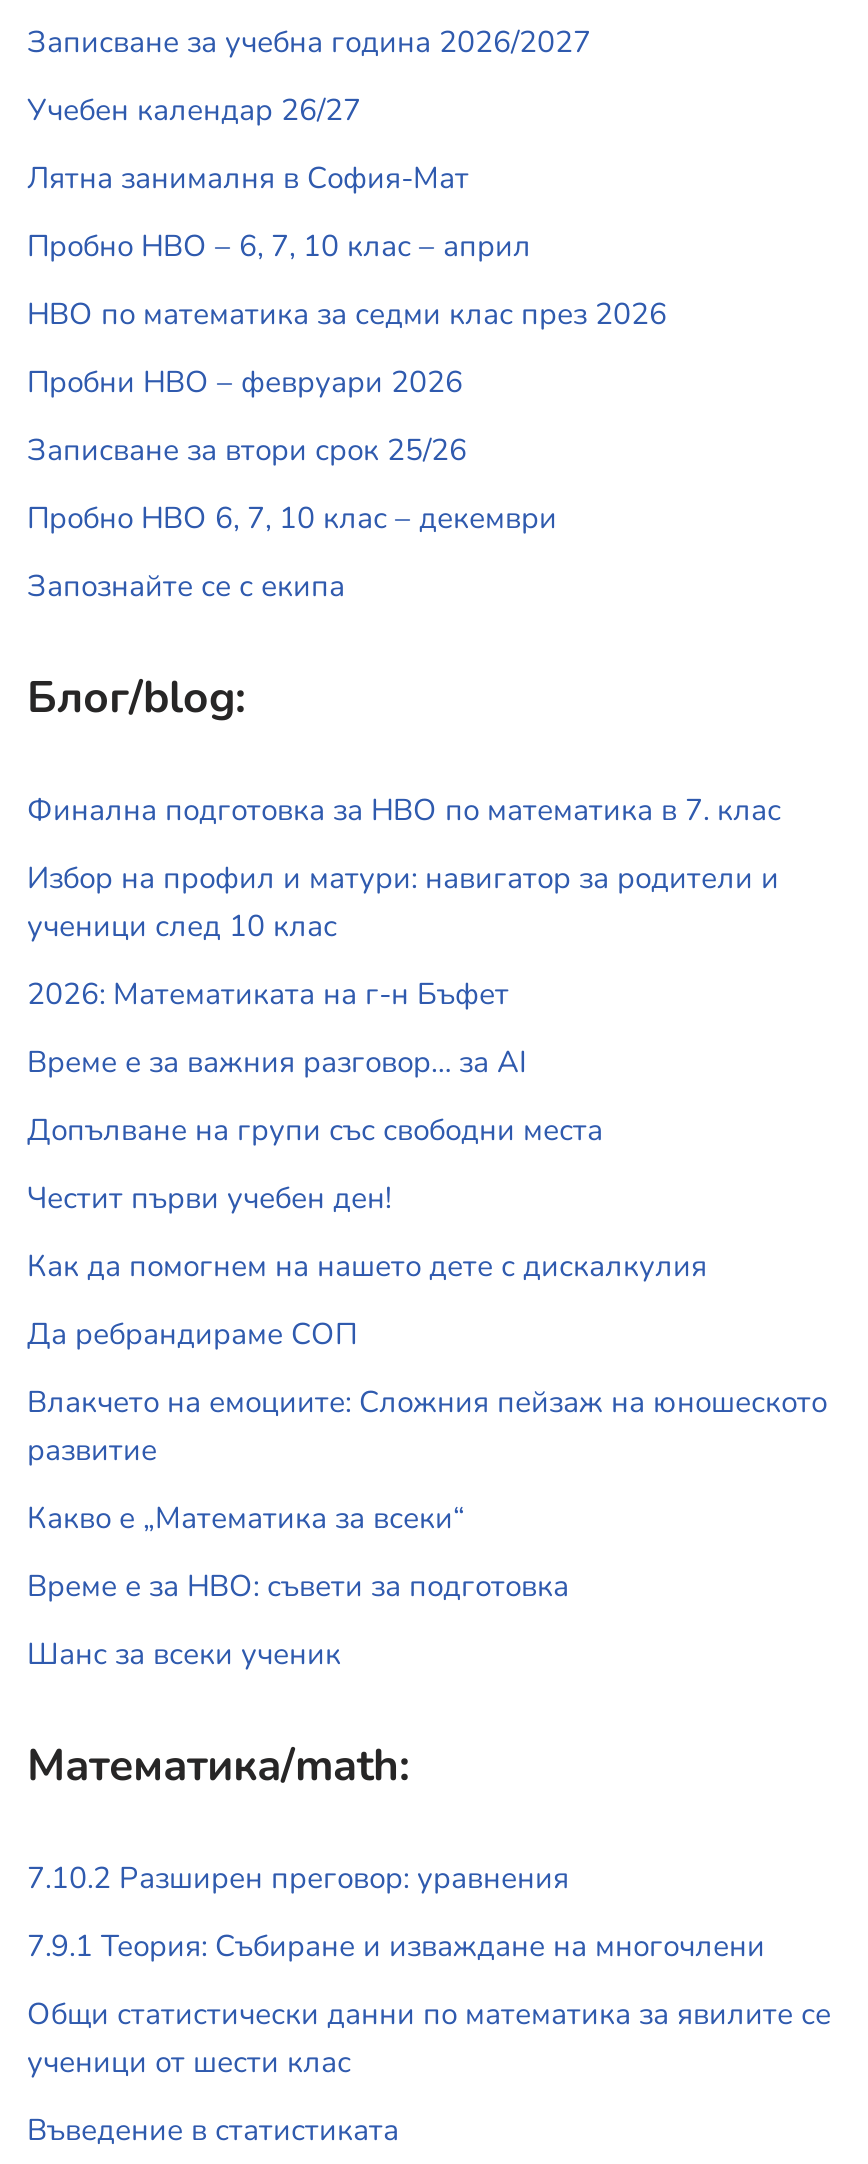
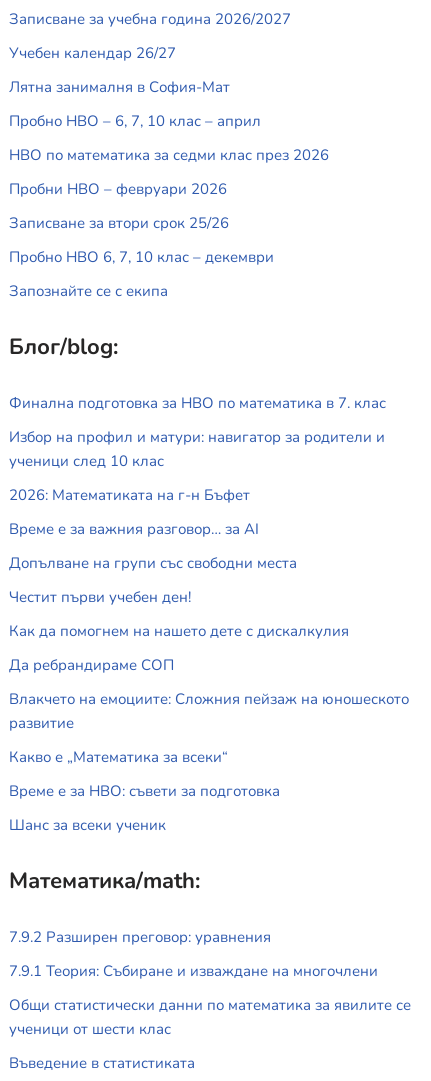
[27,1857,569,1897] 7.10.2 Разширен преговор: уравнения -> [9,927,271,947] 7.9.2 Разширен преговор: уравнения

